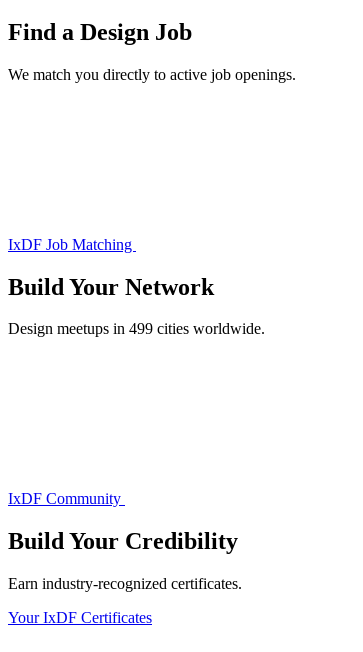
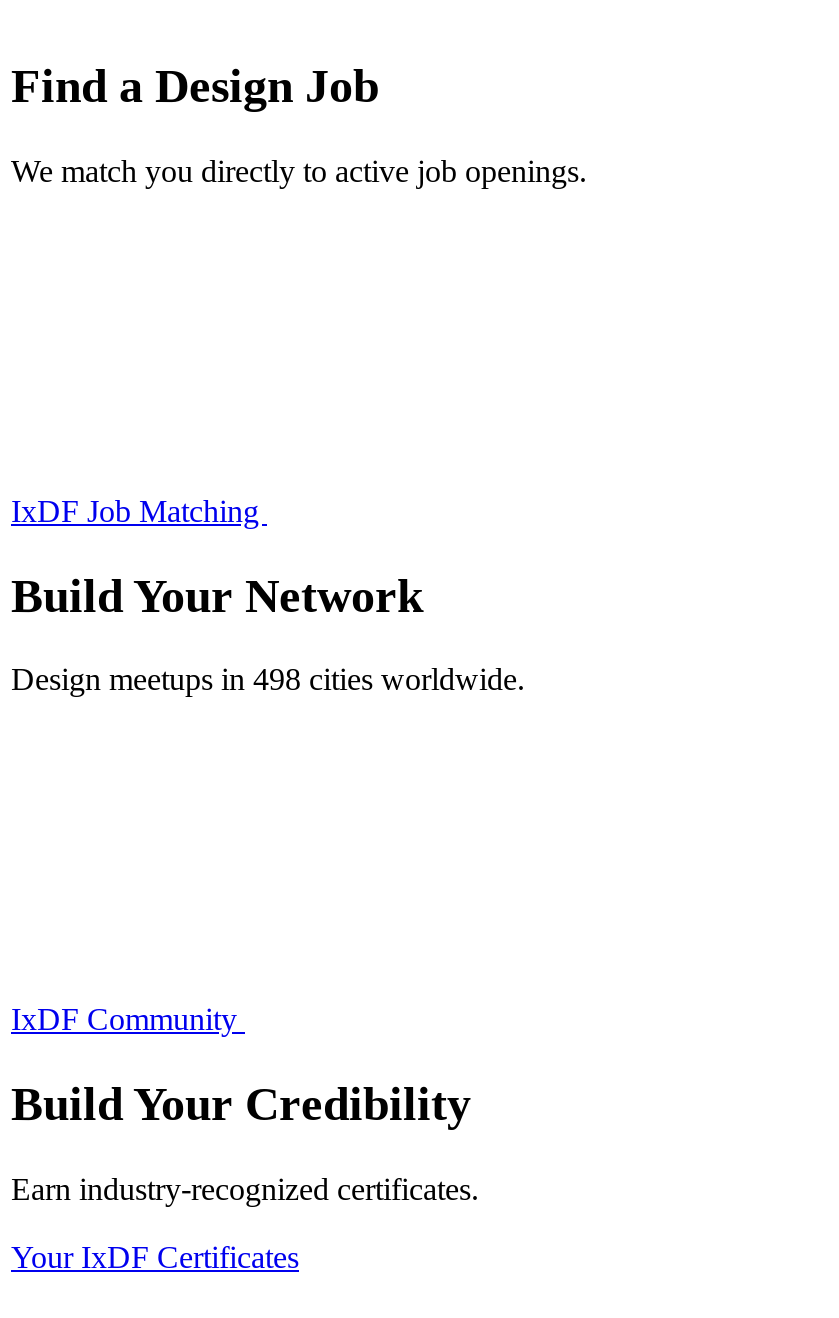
[8,320,265,337] Design meetups in 499 cities worldwide. -> [11,663,525,697] Design meetups in 498 cities worldwide.

